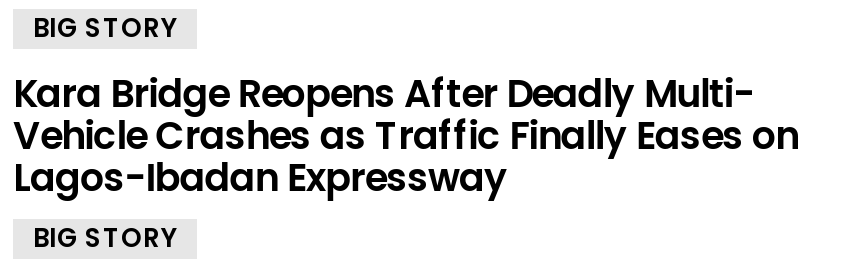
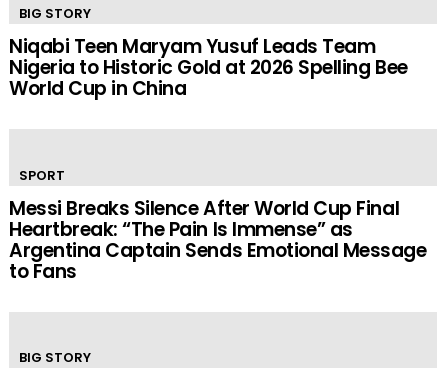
[13,67,798,205] Kara Bridge Reopens After Deadly Multi- | Vehicle Crashes as Traffic Finally Eases on | Lagos-Ibadan Expressway -> [9,33,426,285] Niqabi Teen Maryam Yusuf Leads Team | Nigeria to Historic Gold at 2026 Spelling Bee | World Cup in China | SPORT | Messi Breaks Silence After World Cup Final | Heartbreak: “The Pain Is Immense” as | Argentina Captain Sends Emotional Message | to Fans

